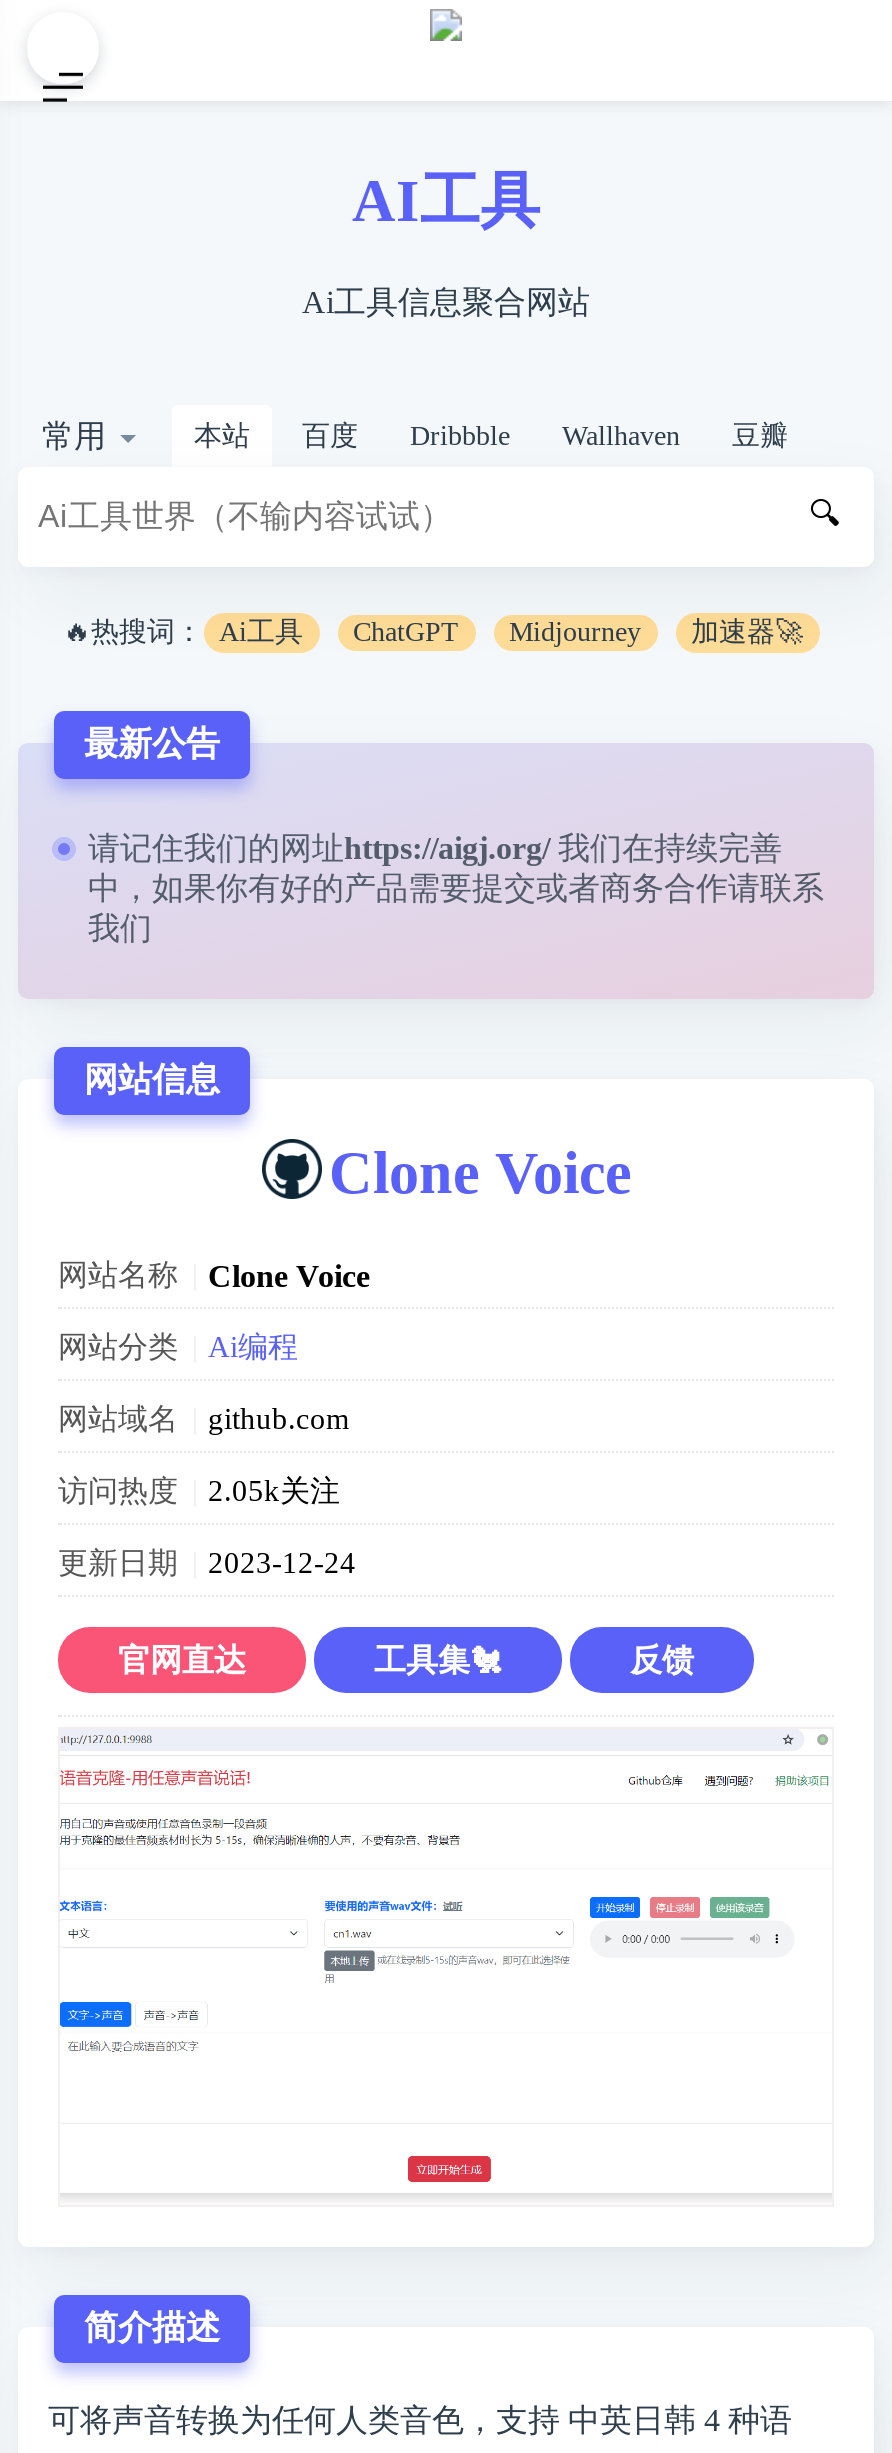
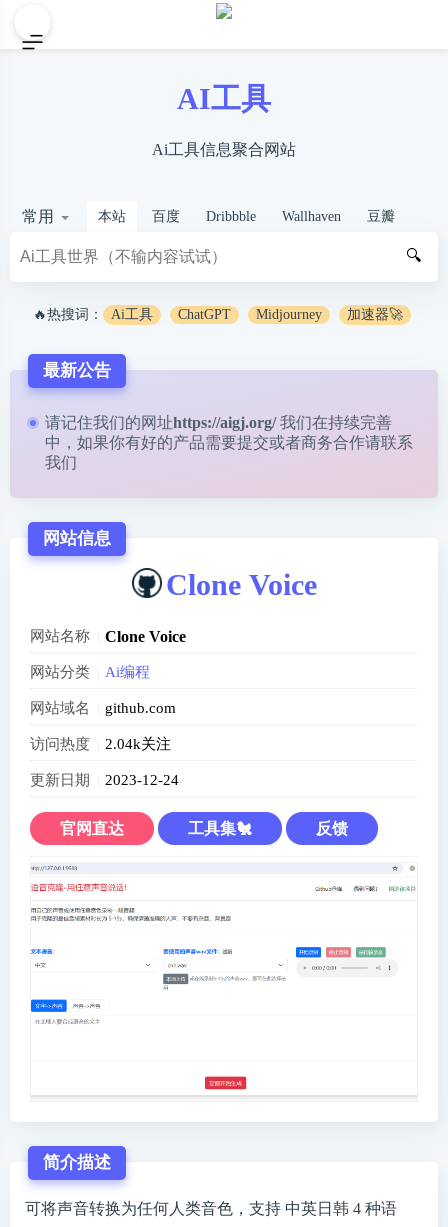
[58,1475,340,1507] 访问热度 2.05k关注 -> [30,736,171,752] 访问热度 2.04k关注

